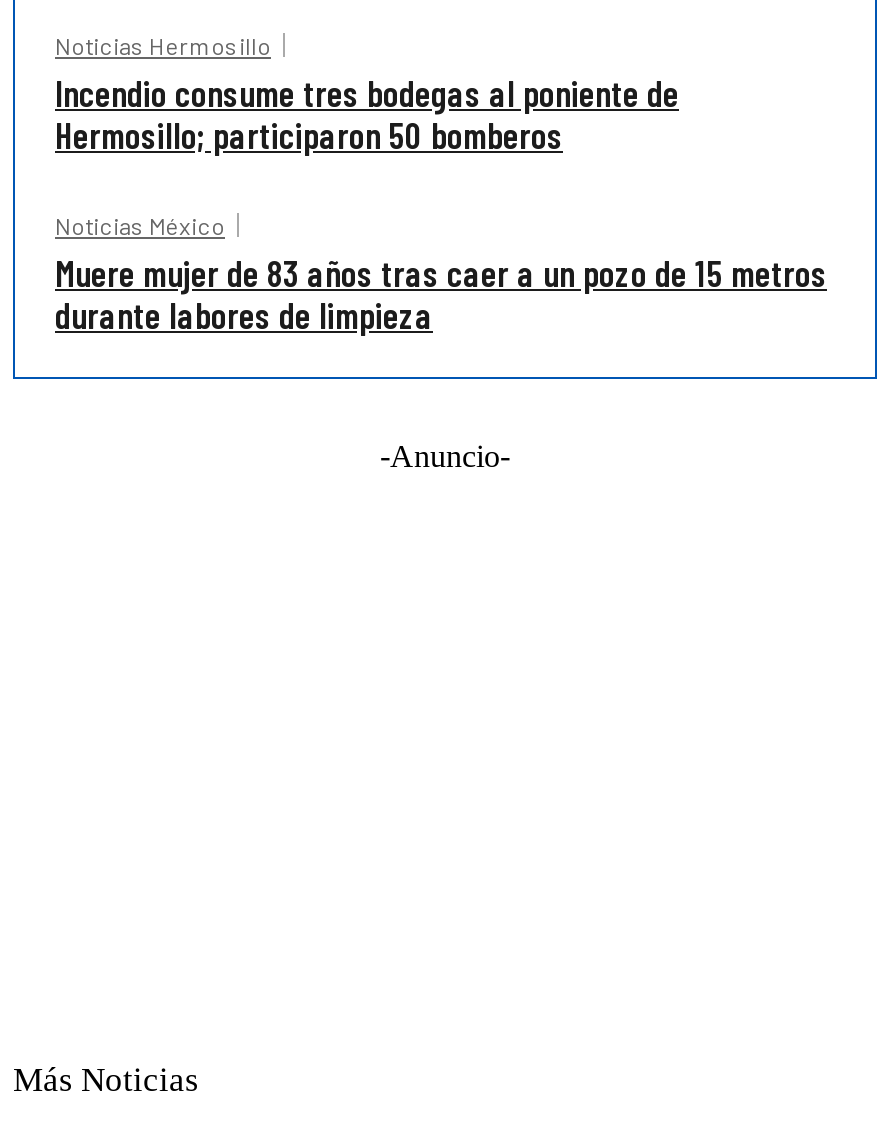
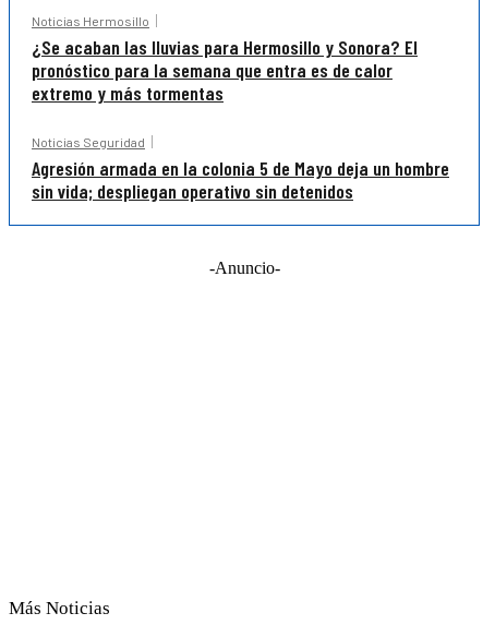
[55,71,679,157] Incendio consume tres bodegas al poniente de | Hermosillo; participaron 50 bomberos -> [32,35,418,105] ¿Se acaban las lluvias para Hermosillo y Sonora? El | pronóstico para la semana que entra es de calor | extremo y más tormentas
[55,211,827,337] Noticias México | Muere mujer de 83 años tras caer a un pozo de 15 metros | durante labores de limpieza -> [32,134,449,203] Noticias Seguridad | Agresión armada en la colonia 5 de Mayo deja un hombre | sin vida; despliegan operativo sin detenidos

